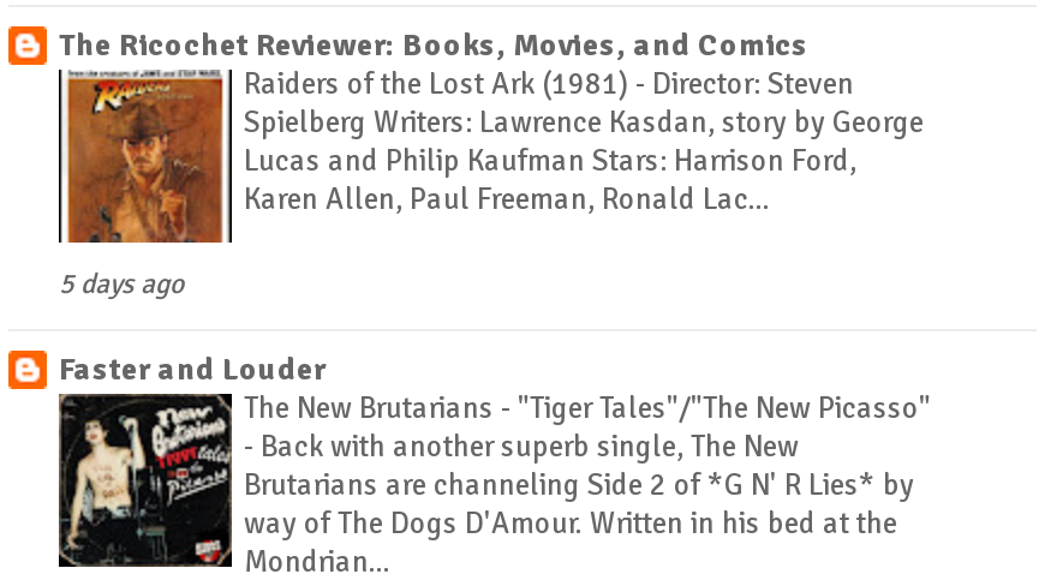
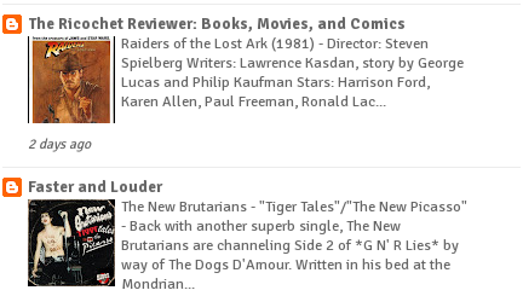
[59,265,184,299] 5 days ago -> [28,135,91,152] 2 days ago

